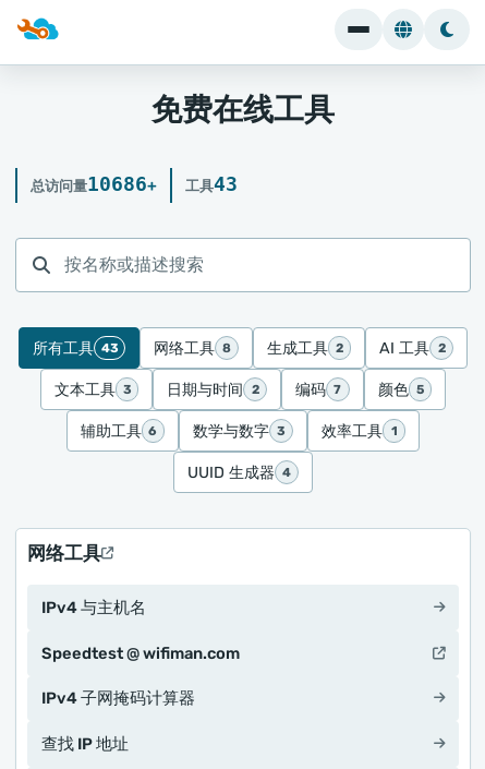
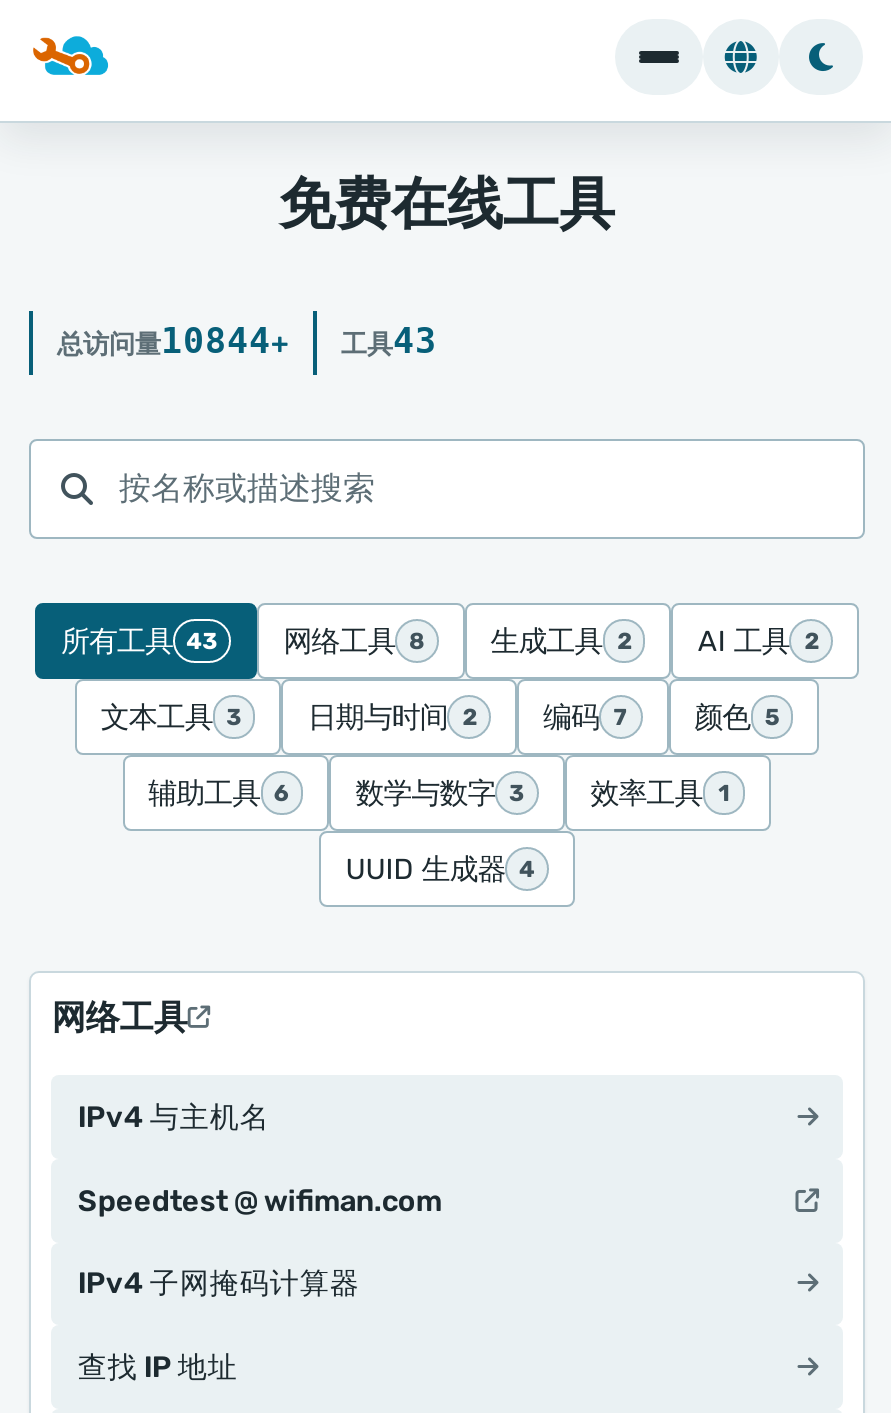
[31,173,238,195] 总访问量10686+ 工具43 -> [57,320,437,360] 总访问量10844+ 工具43

